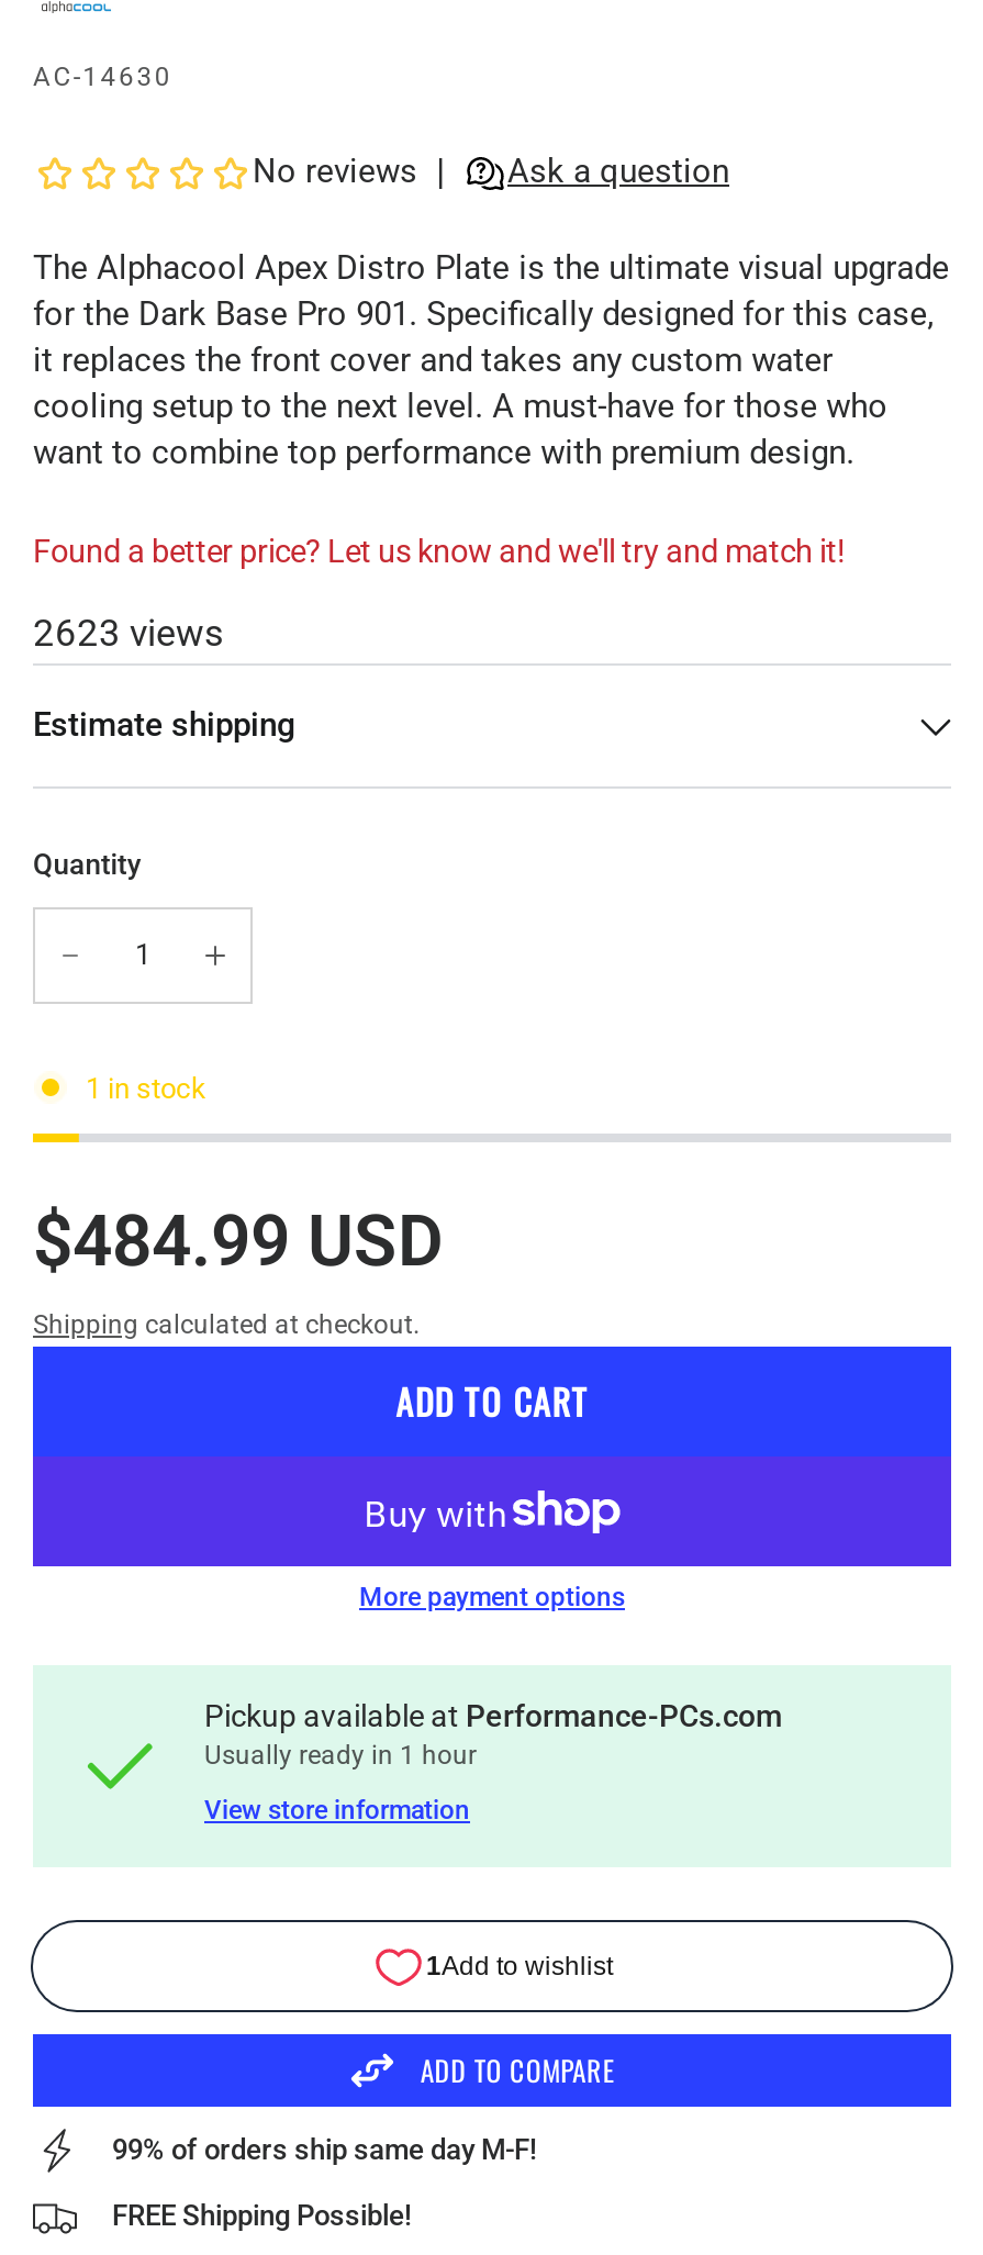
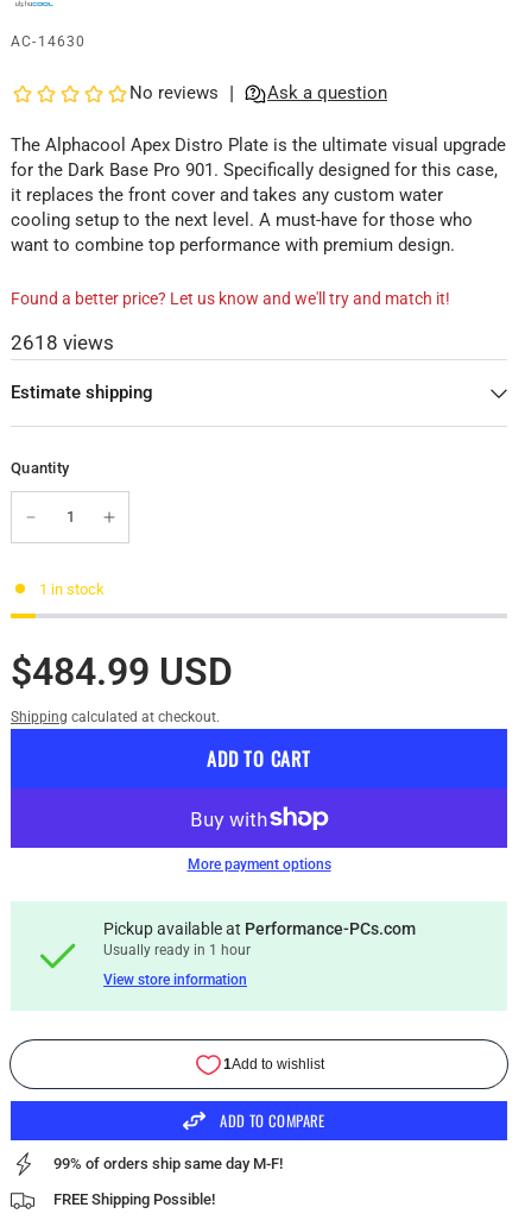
[33,611,224,655] 2623 views -> [11,331,114,355] 2618 views

